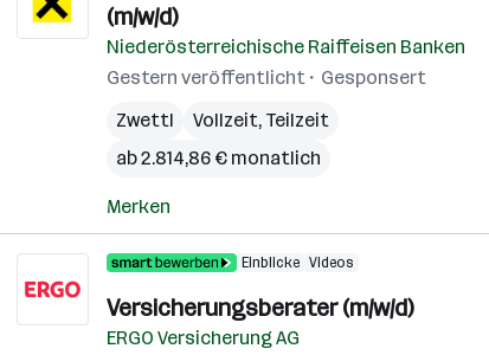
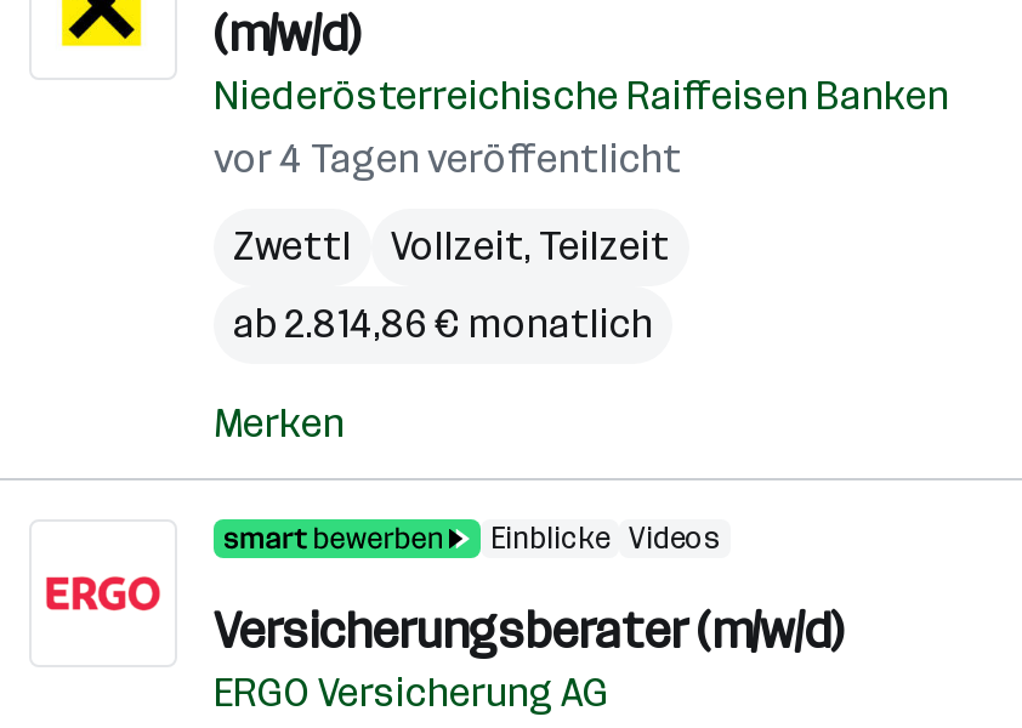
[107,66,426,89] Gestern veröffentlicht | Gesponsert -> [214,136,682,182] vor 4 Tagen veröffentlicht

